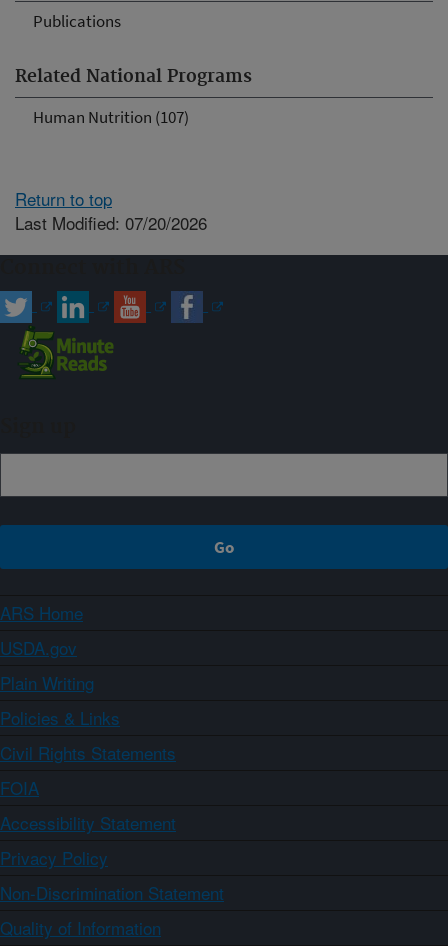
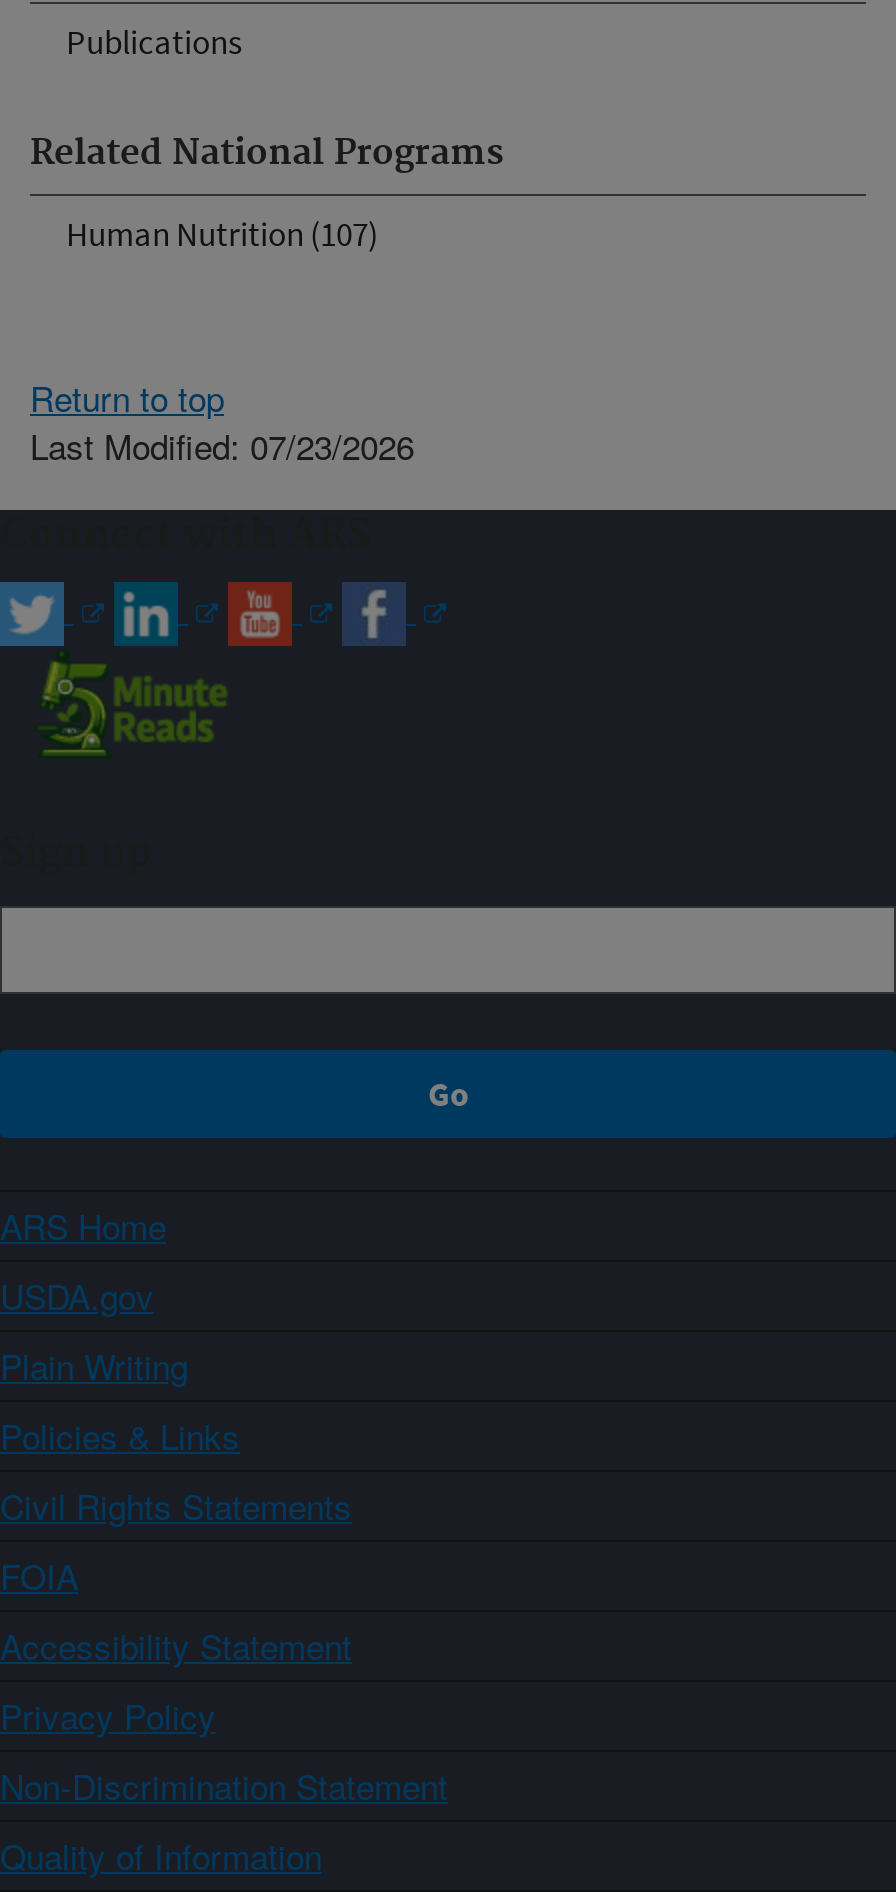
[15,209,207,234] Last Modified: 07/20/2026 -> [30,419,414,469] Last Modified: 07/23/2026

